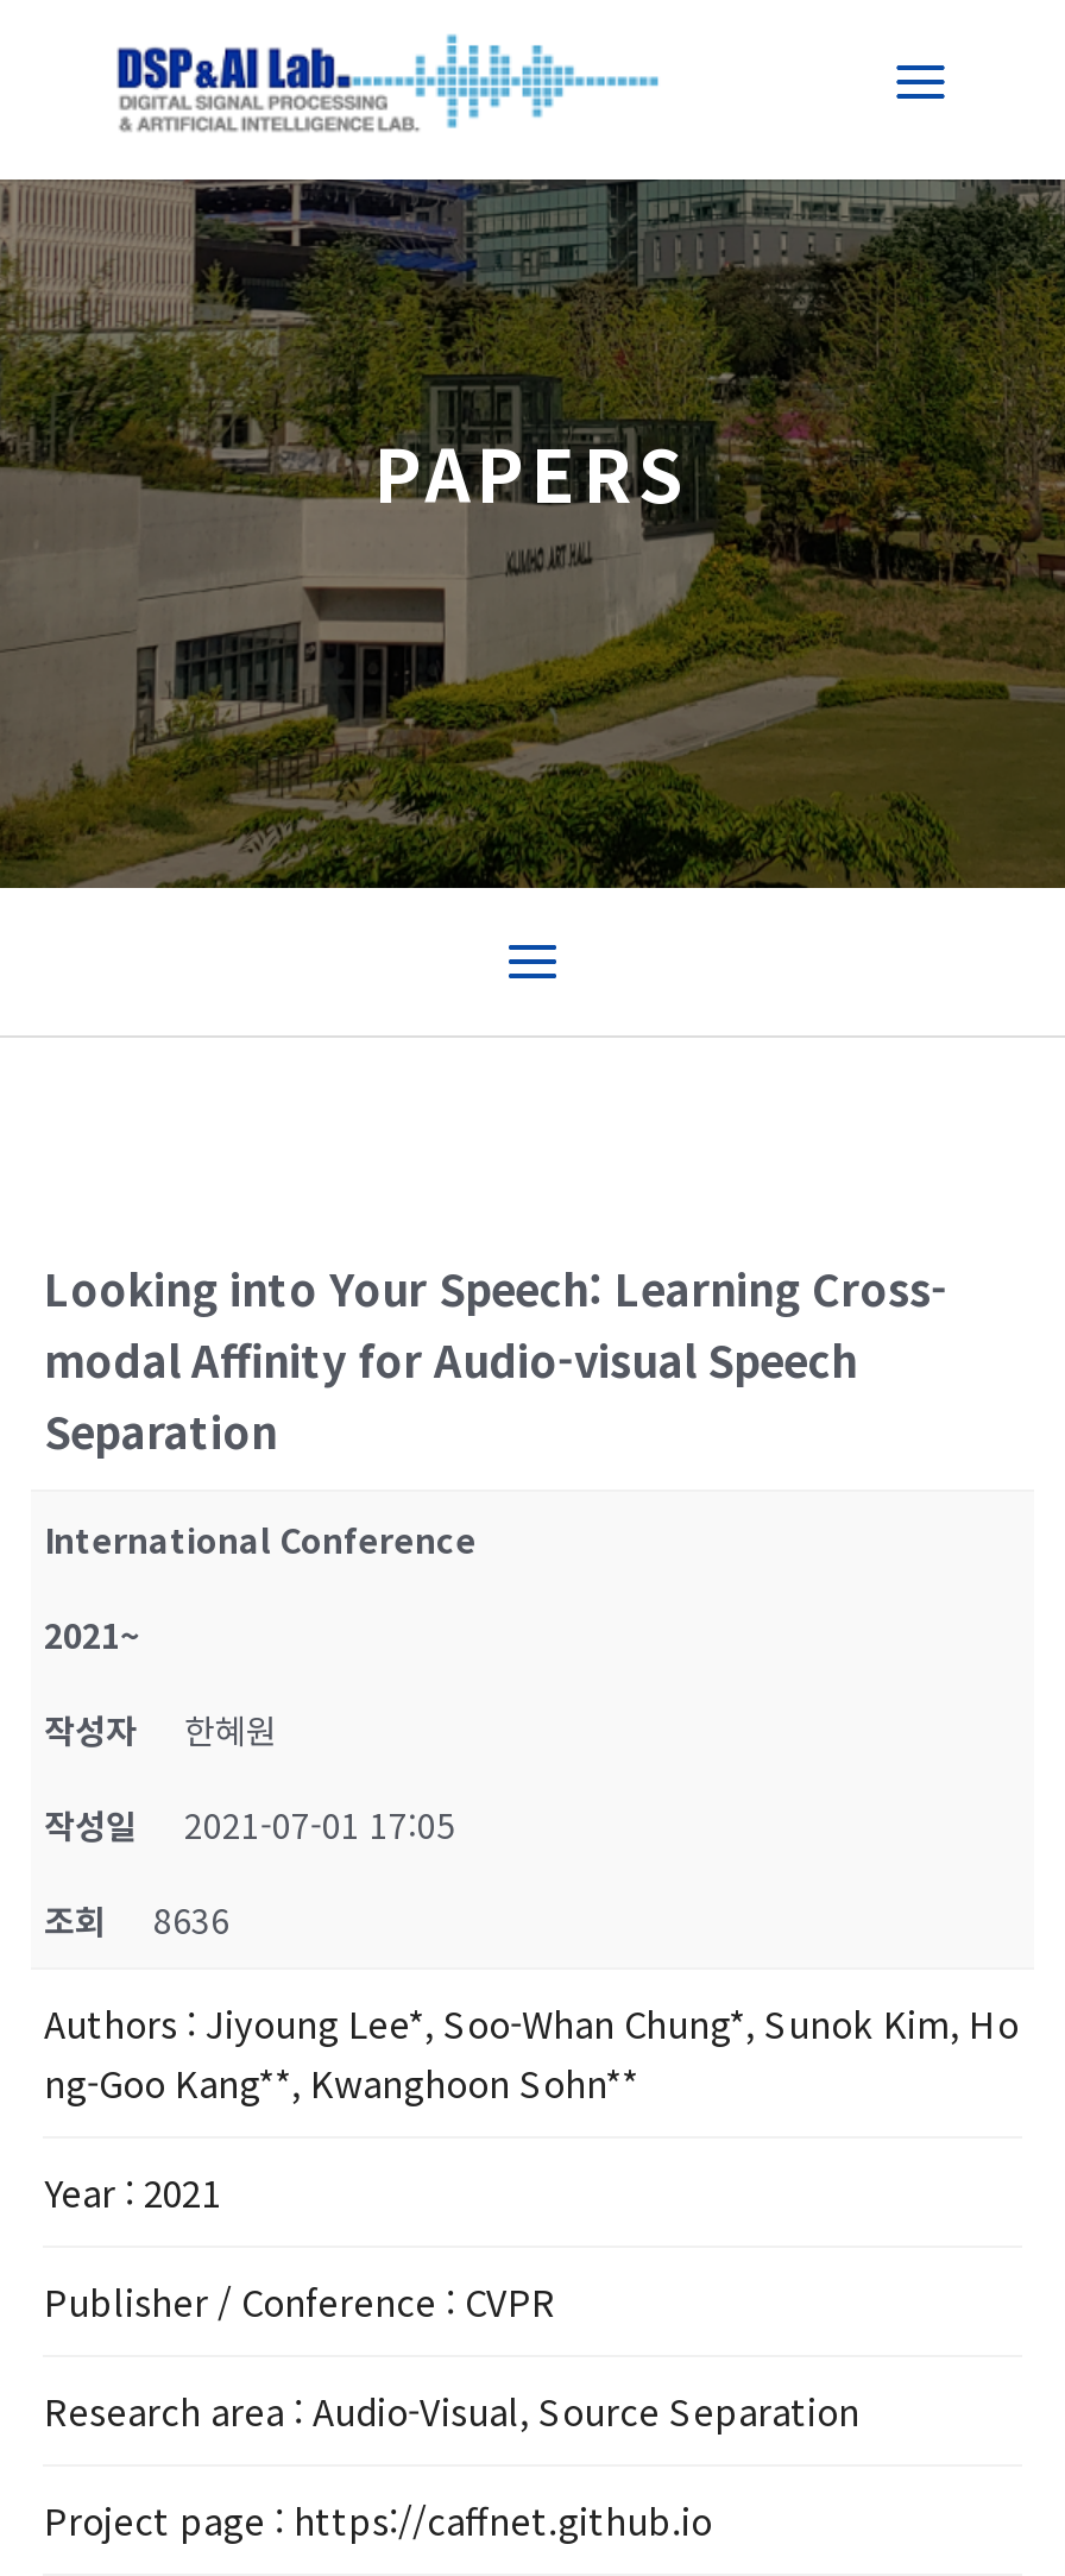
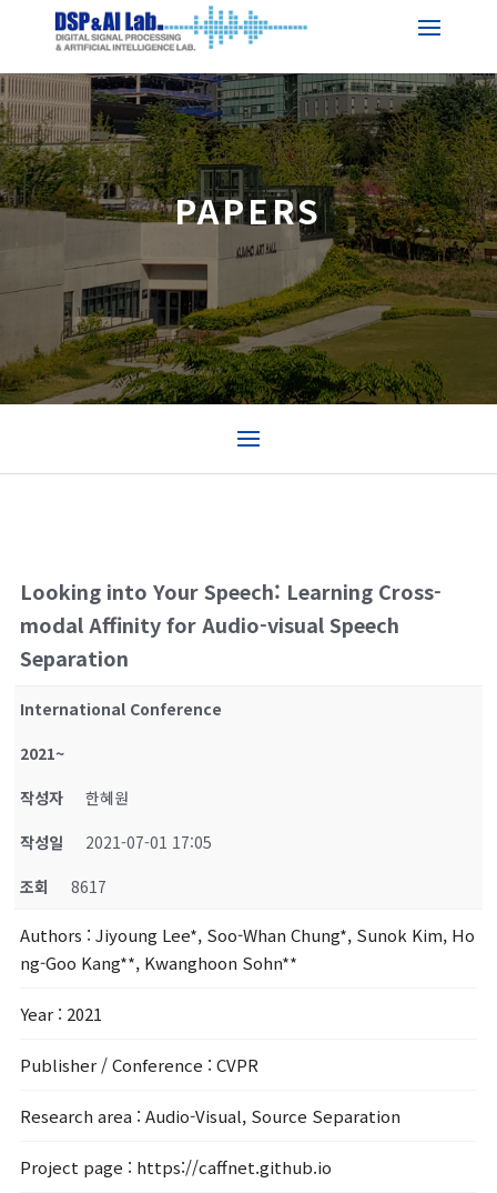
[44,1896,229,1944] 조회 8636 -> [20,875,107,898] 조회 8617

